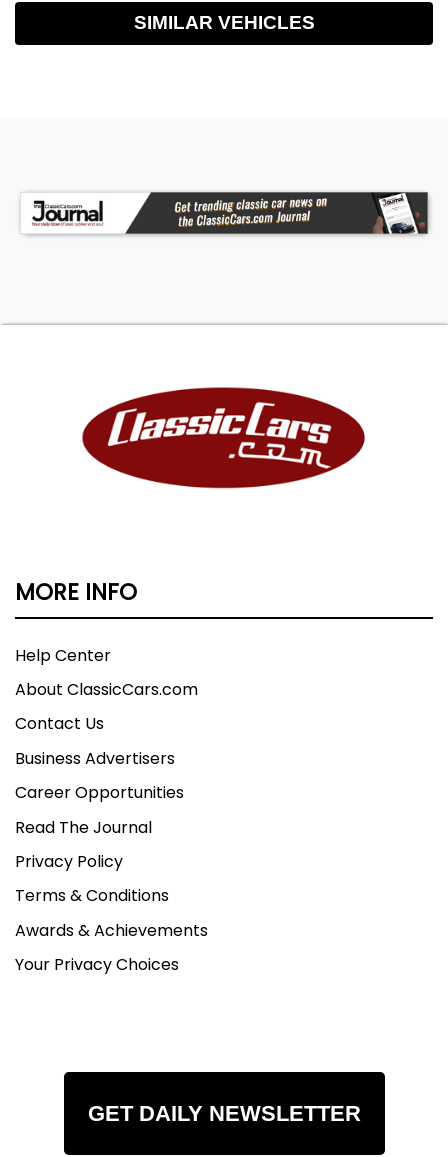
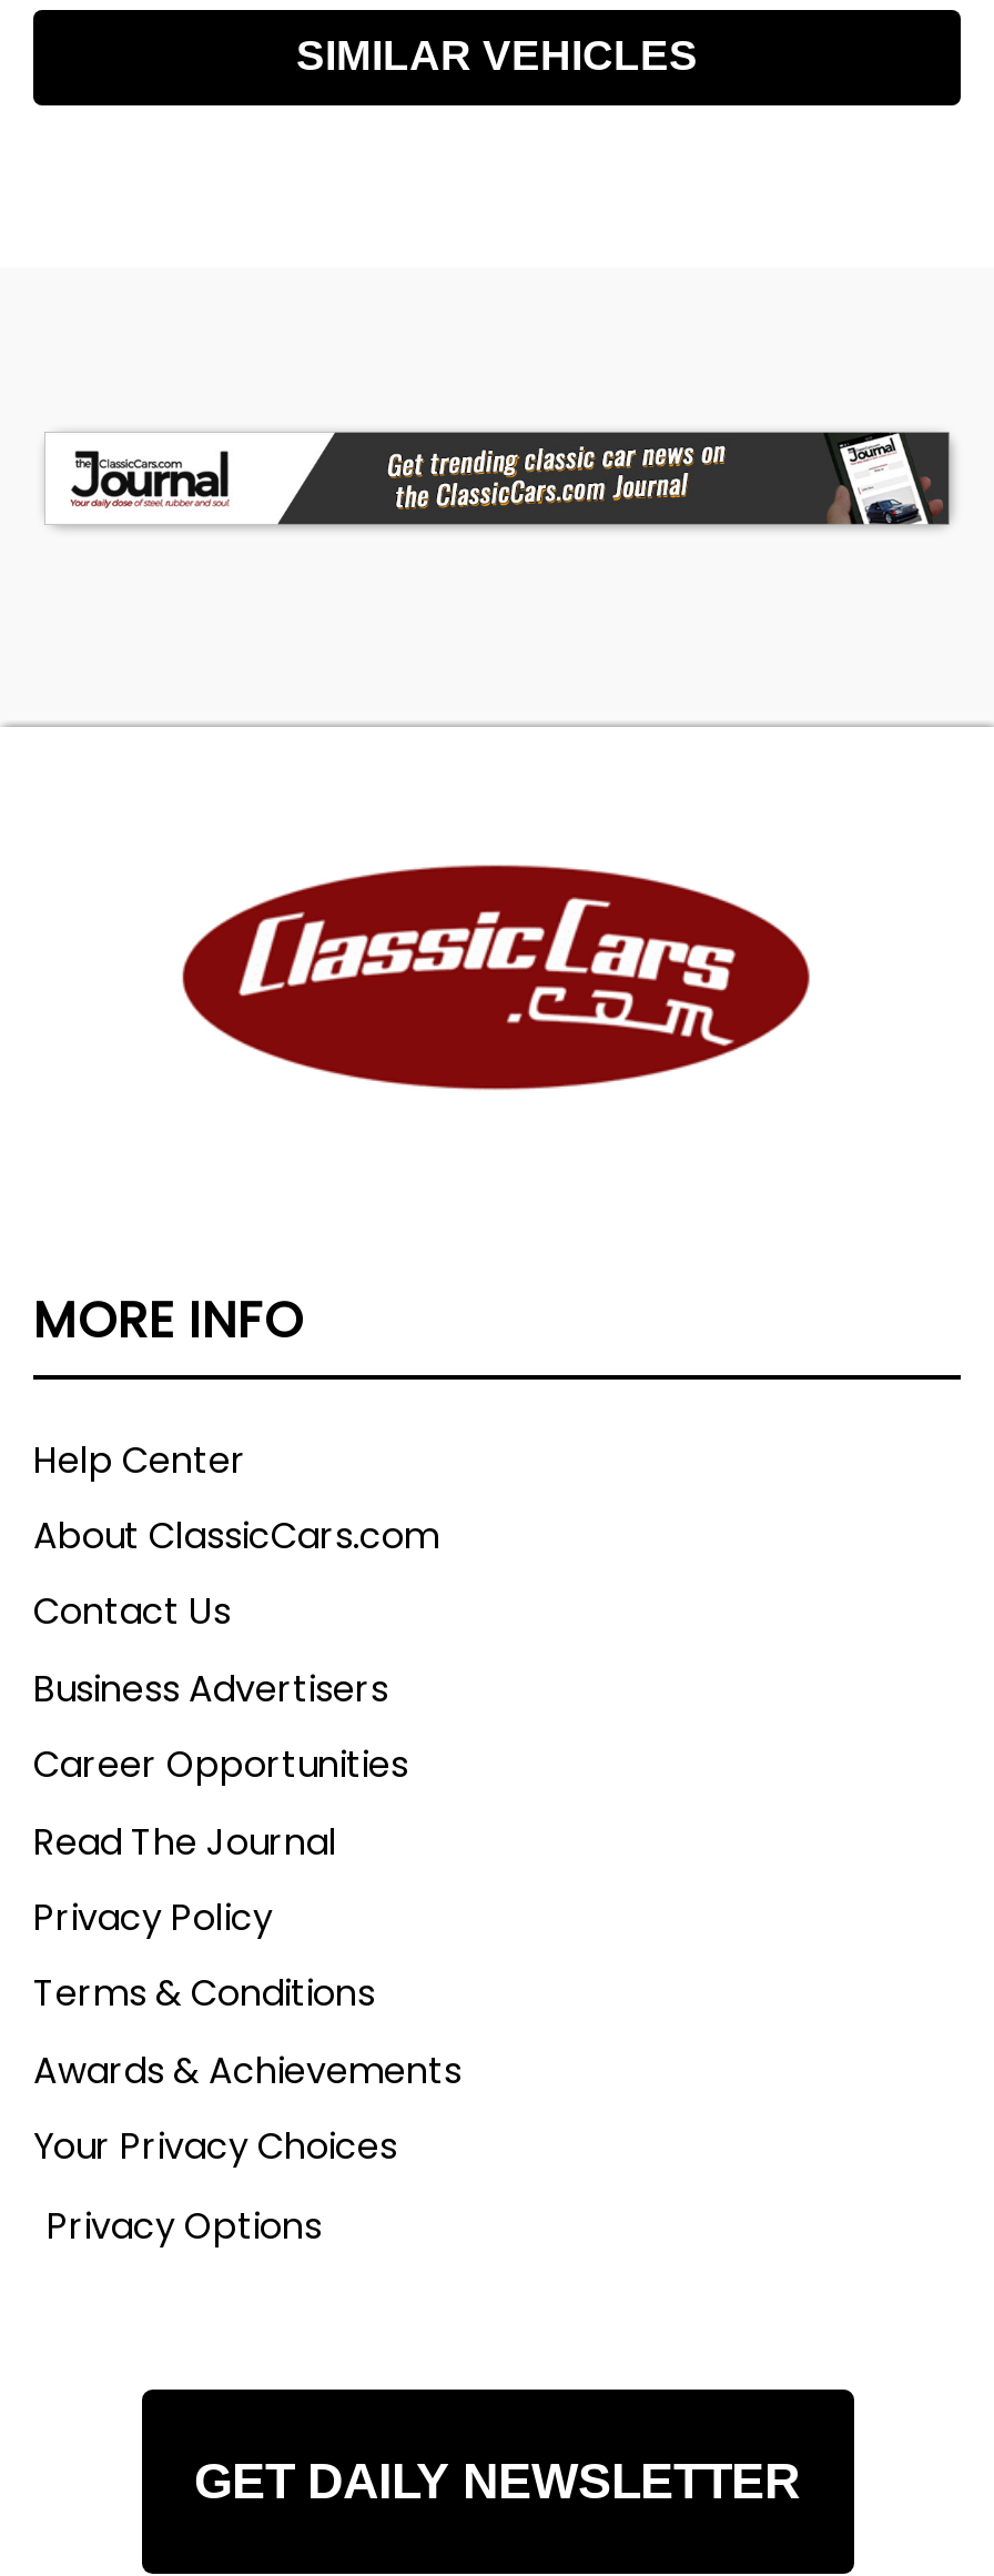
none -> [47,2200,322,2251] Privacy Options

